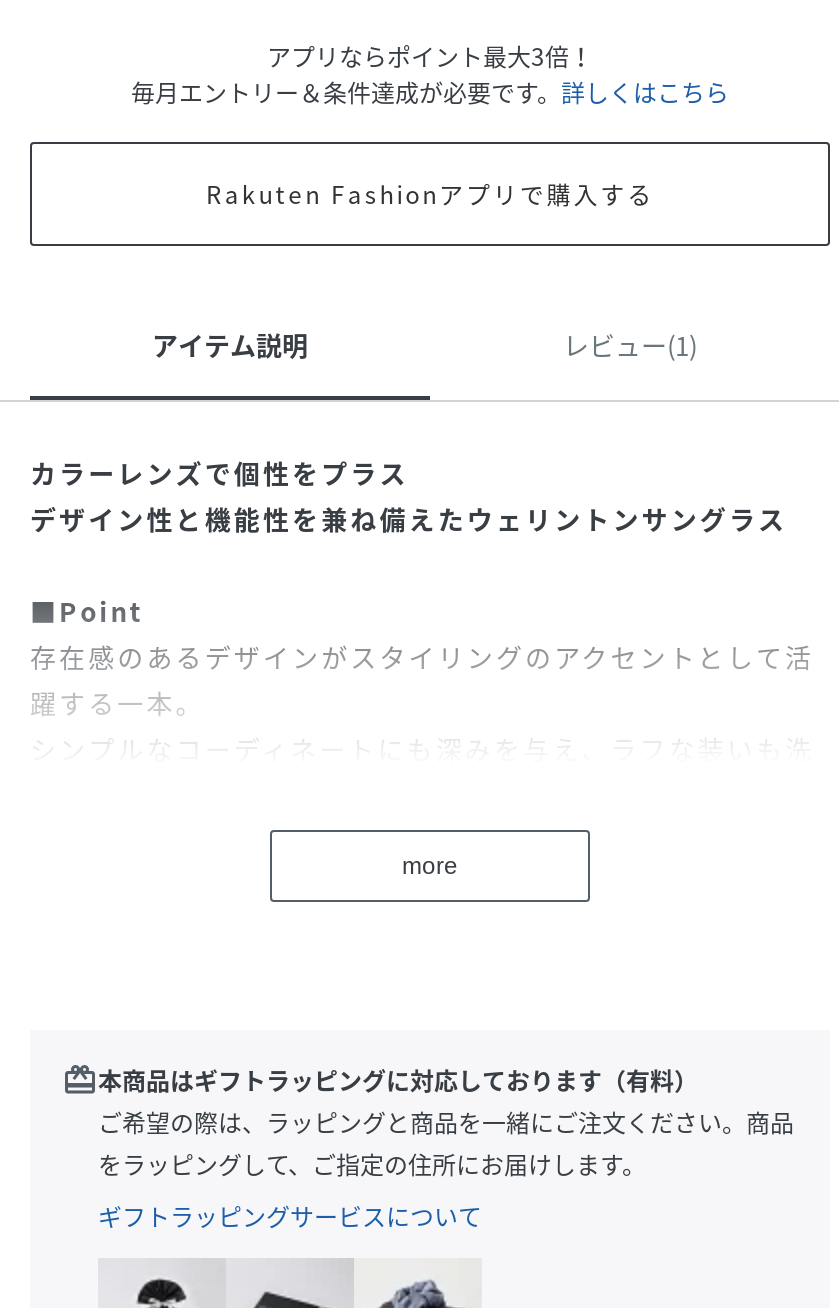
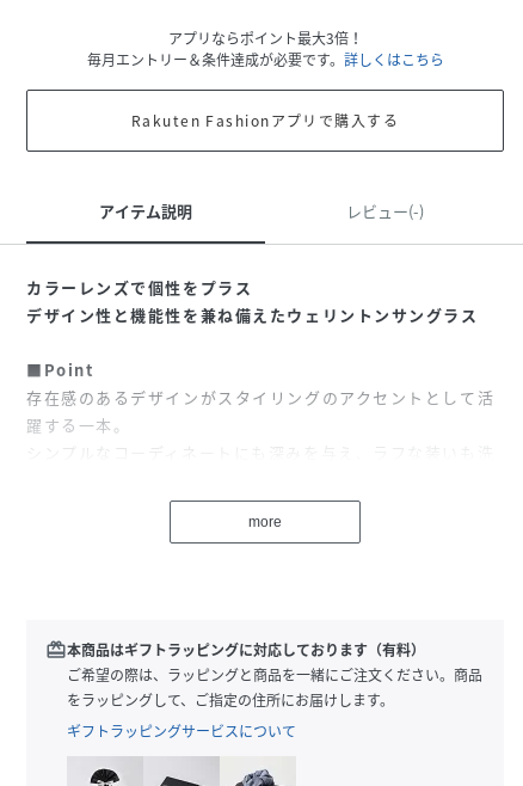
[563,326,697,364] レビュー(1) -> [346,199,423,222] レビュー(-)

